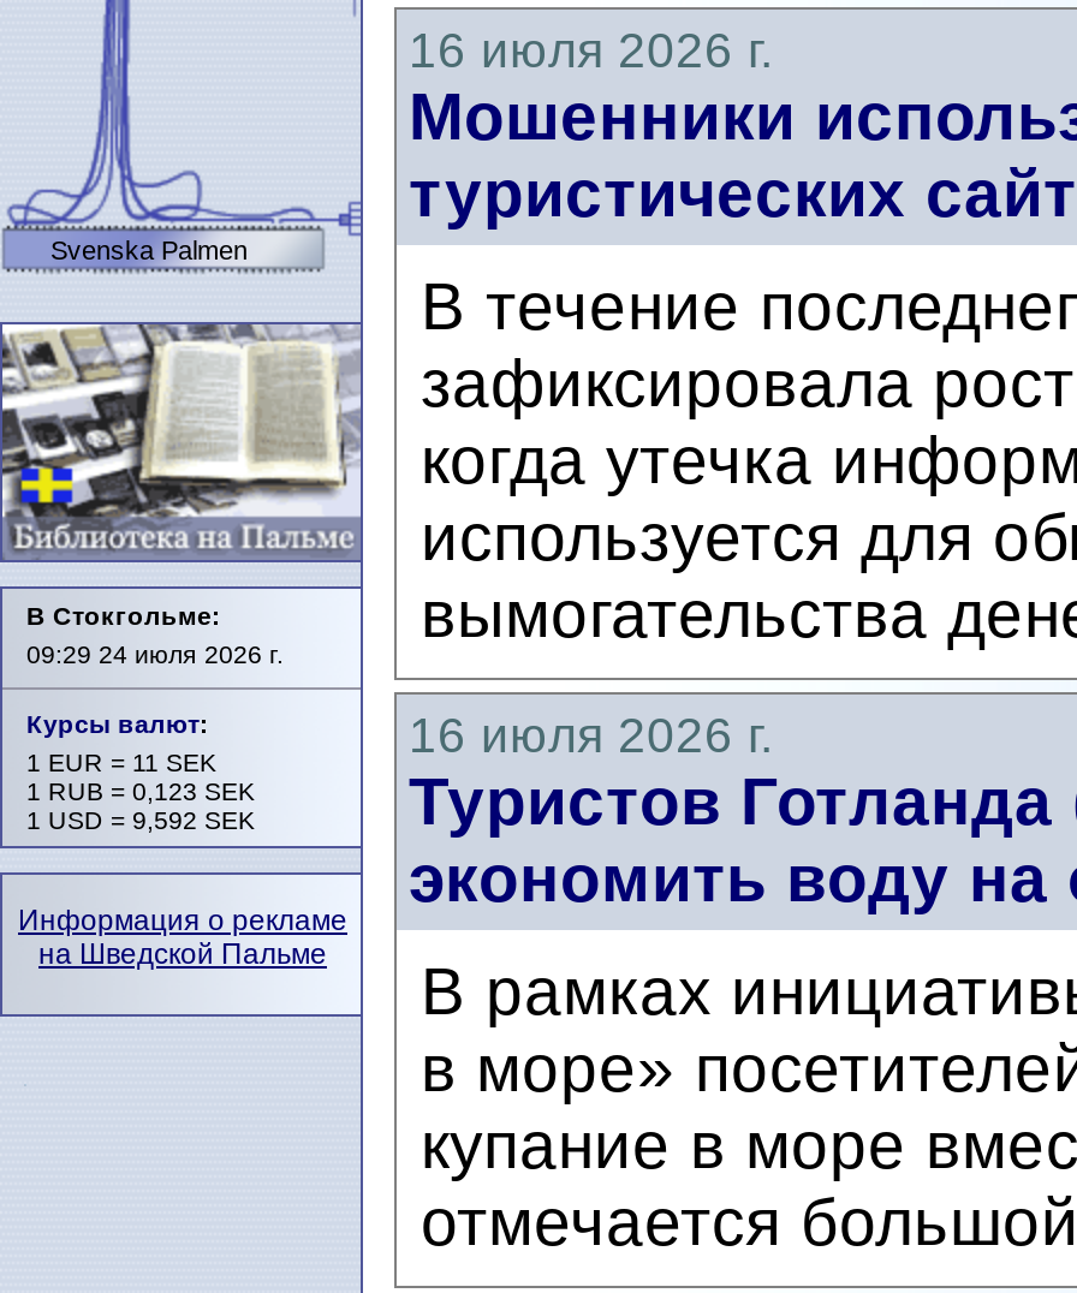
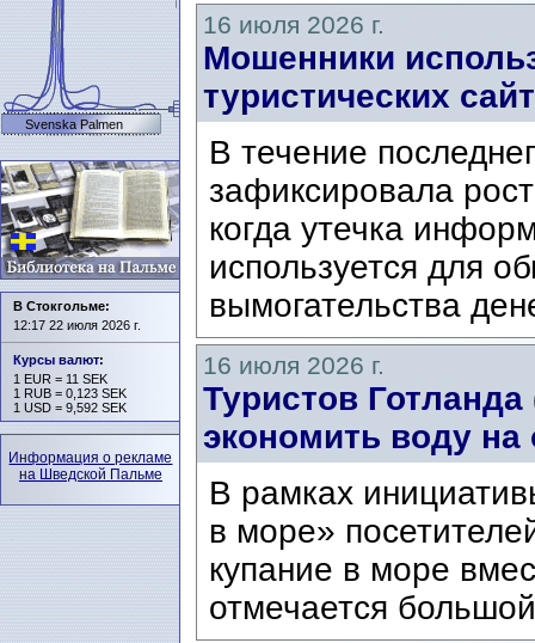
[26,639,284,668] 09:29 24 июля 2026 г. -> [13,318,141,332] 12:17 22 июля 2026 г.

